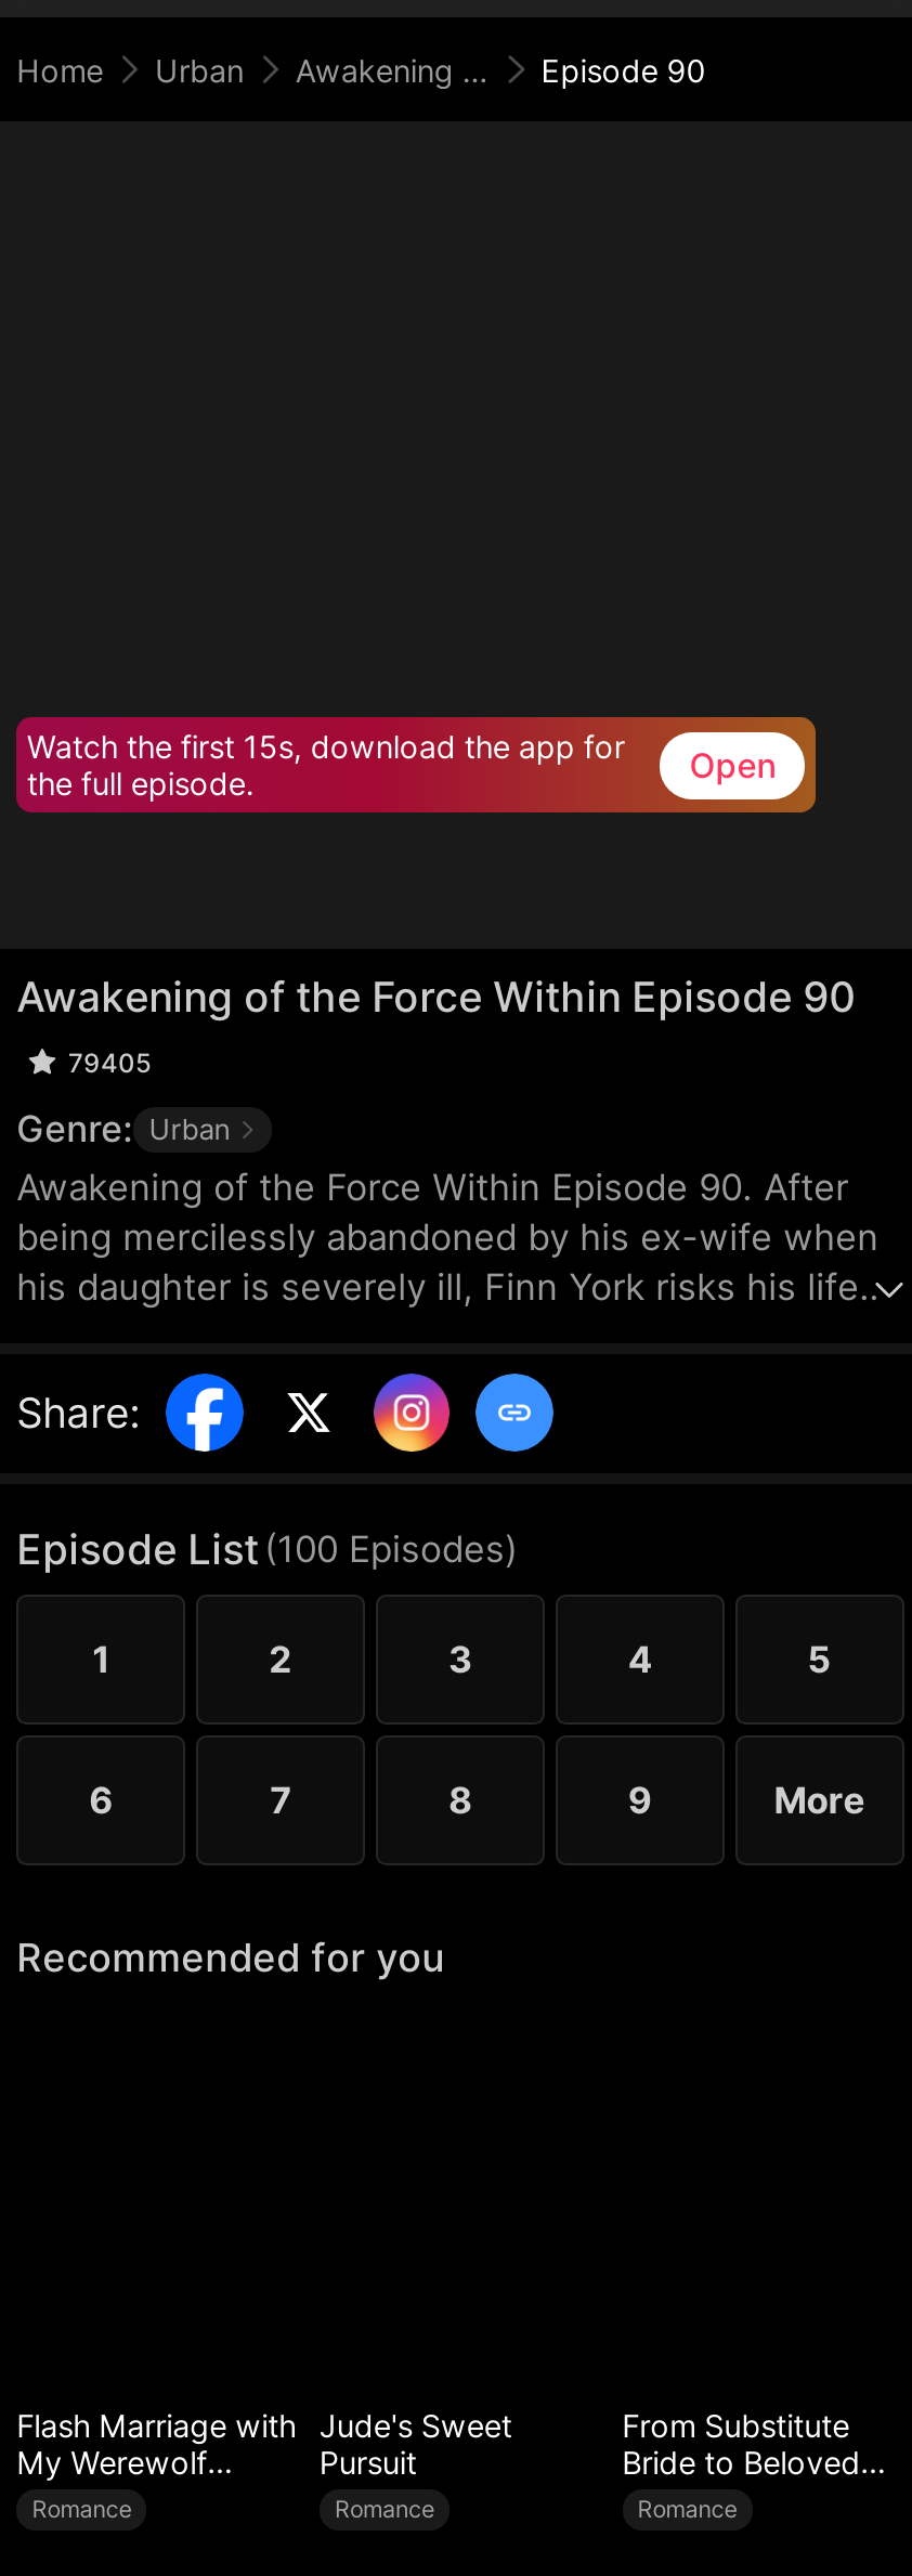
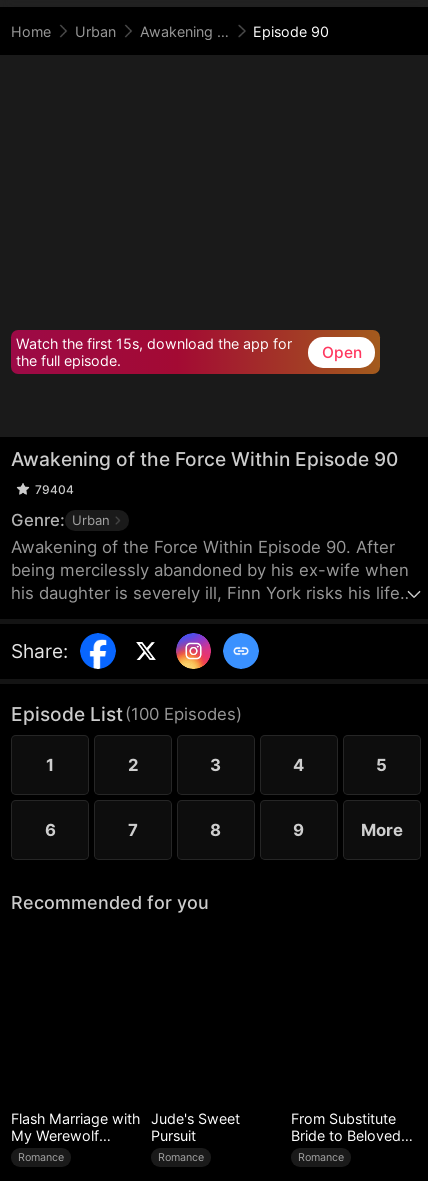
[68,1046,151,1079] 79405 -> [35,482,74,497] 79404

